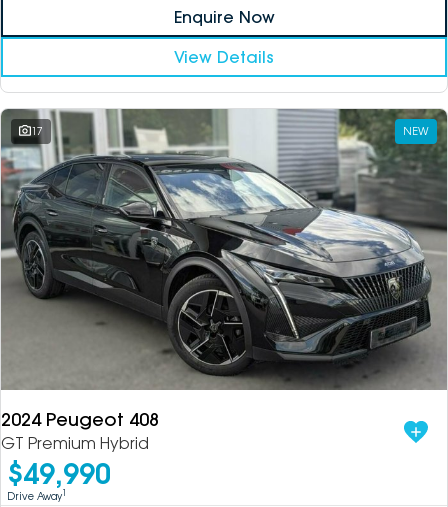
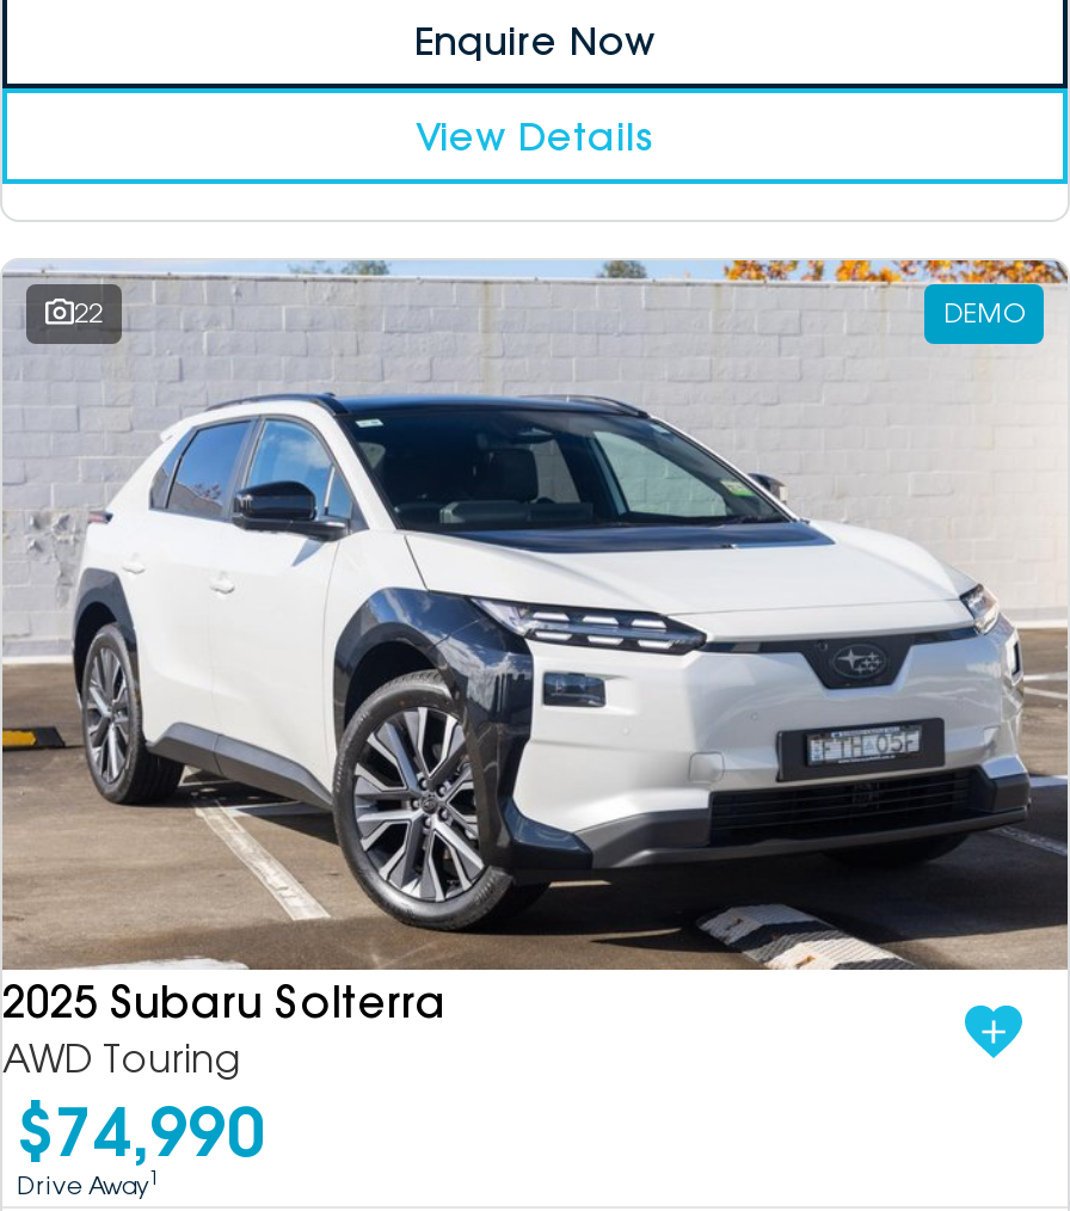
[3,108,445,406] [image] | 17 | NEW -> [7,258,1063,972] [image] | 22 | DEMO
[1,408,159,491] 2024 Peugeot 408 | GT Premium Hybrid | $49,990 -> [2,974,447,1173] 2025 Subaru Solterra | AWD Touring | $74,990

